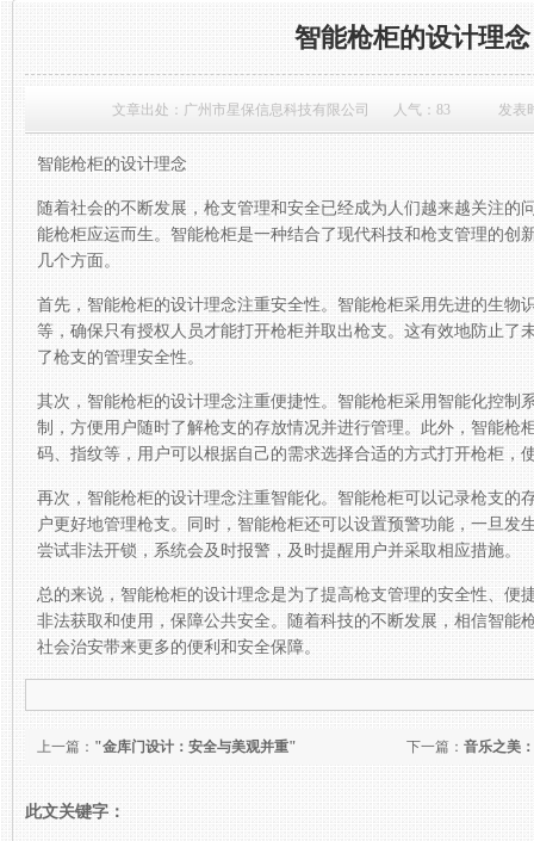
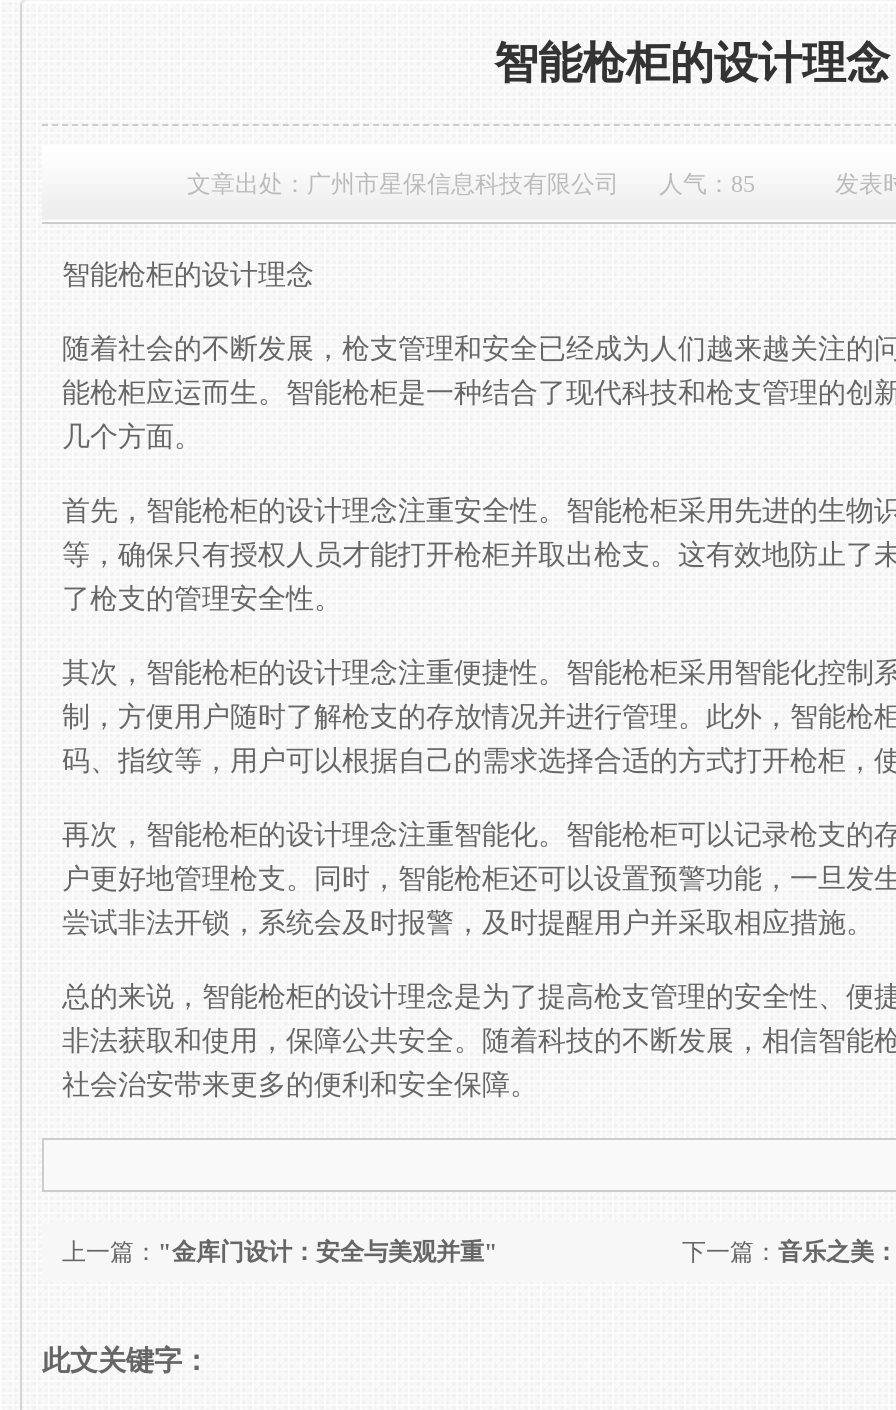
[111,101,450,118] 文章出处：广州市星保信息科技有限公司 人气：83 -> [187,170,755,198] 文章出处：广州市星保信息科技有限公司 人气：85

